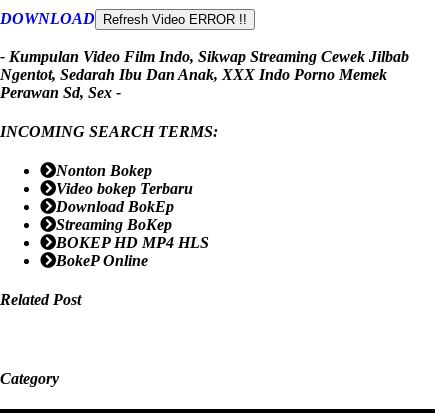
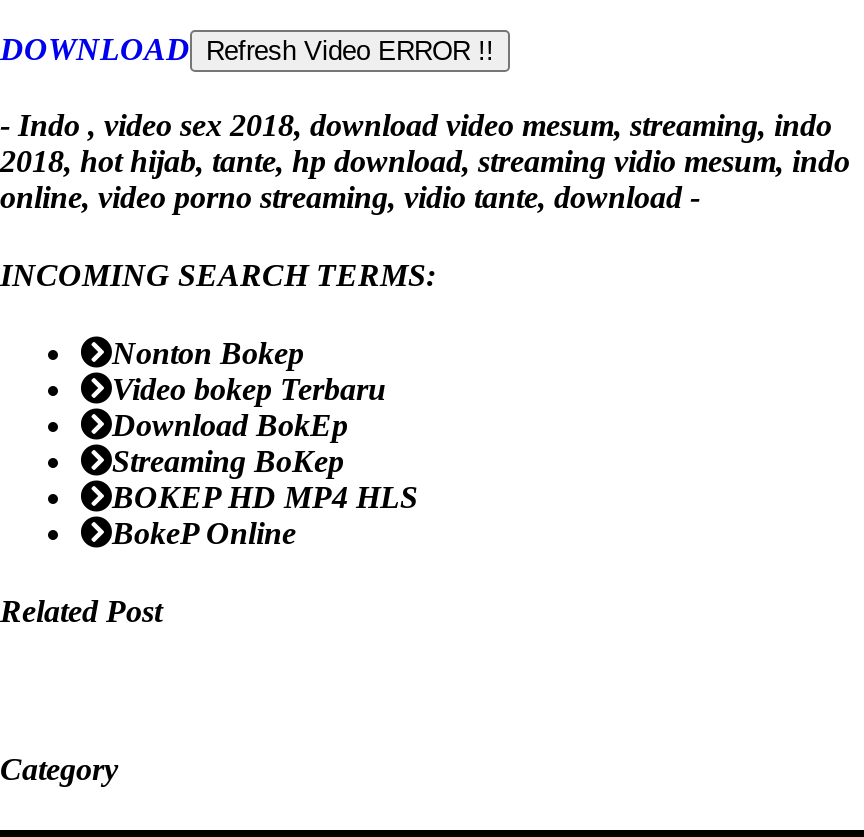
[0,48,409,101] - Kumpulan Video Film Indo, Sikwap Streaming Cewek Jilbab | Ngentot, Sedarah Ibu Dan Anak, XXX Indo Porno Memek | Perawan Sd, Sex - -> [0,107,850,213] - Indo , video sex 2018, download video mesum, streaming, indo | 2018, hot hijab, tante, hp download, streaming vidio mesum, indo | online, video porno streaming, vidio tante, download -

